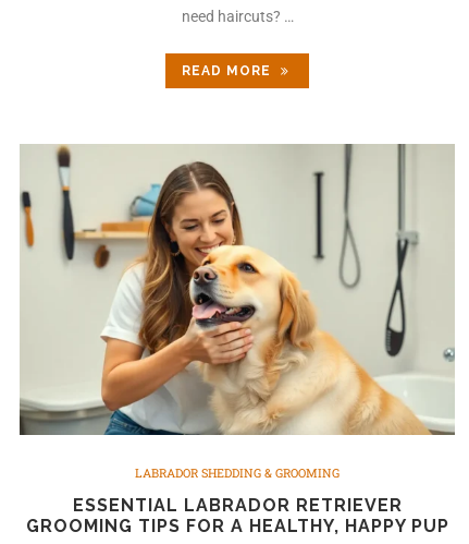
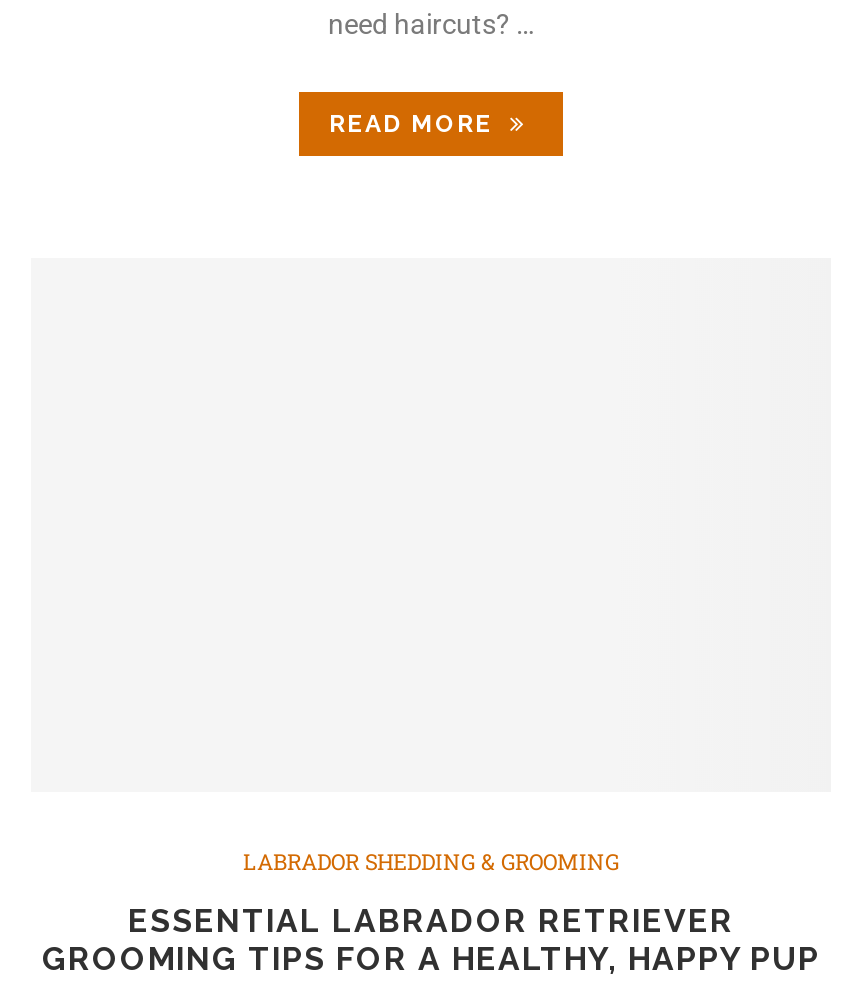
[18,143,456,436] [image] -> none

